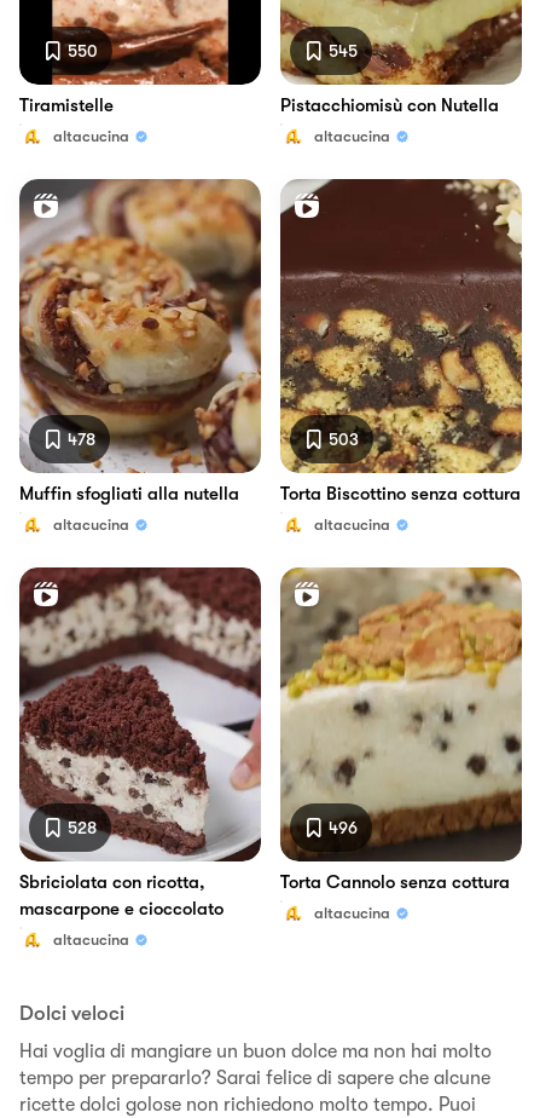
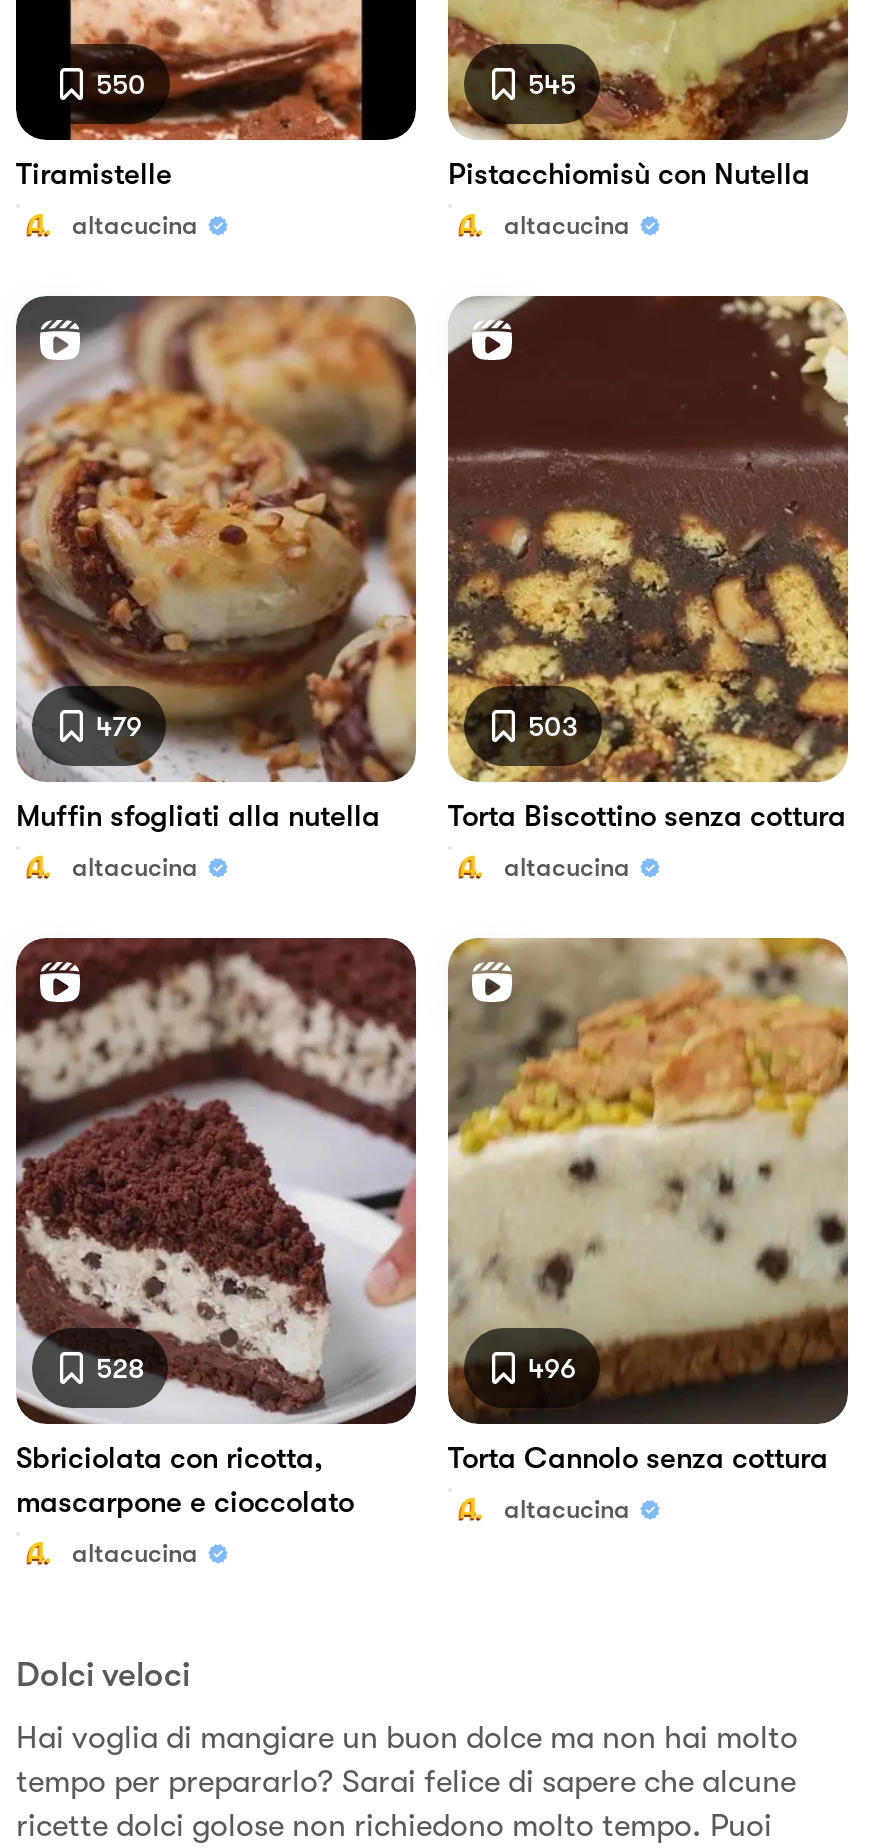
[68,430,95,449] 478 -> [96,710,142,742] 479

